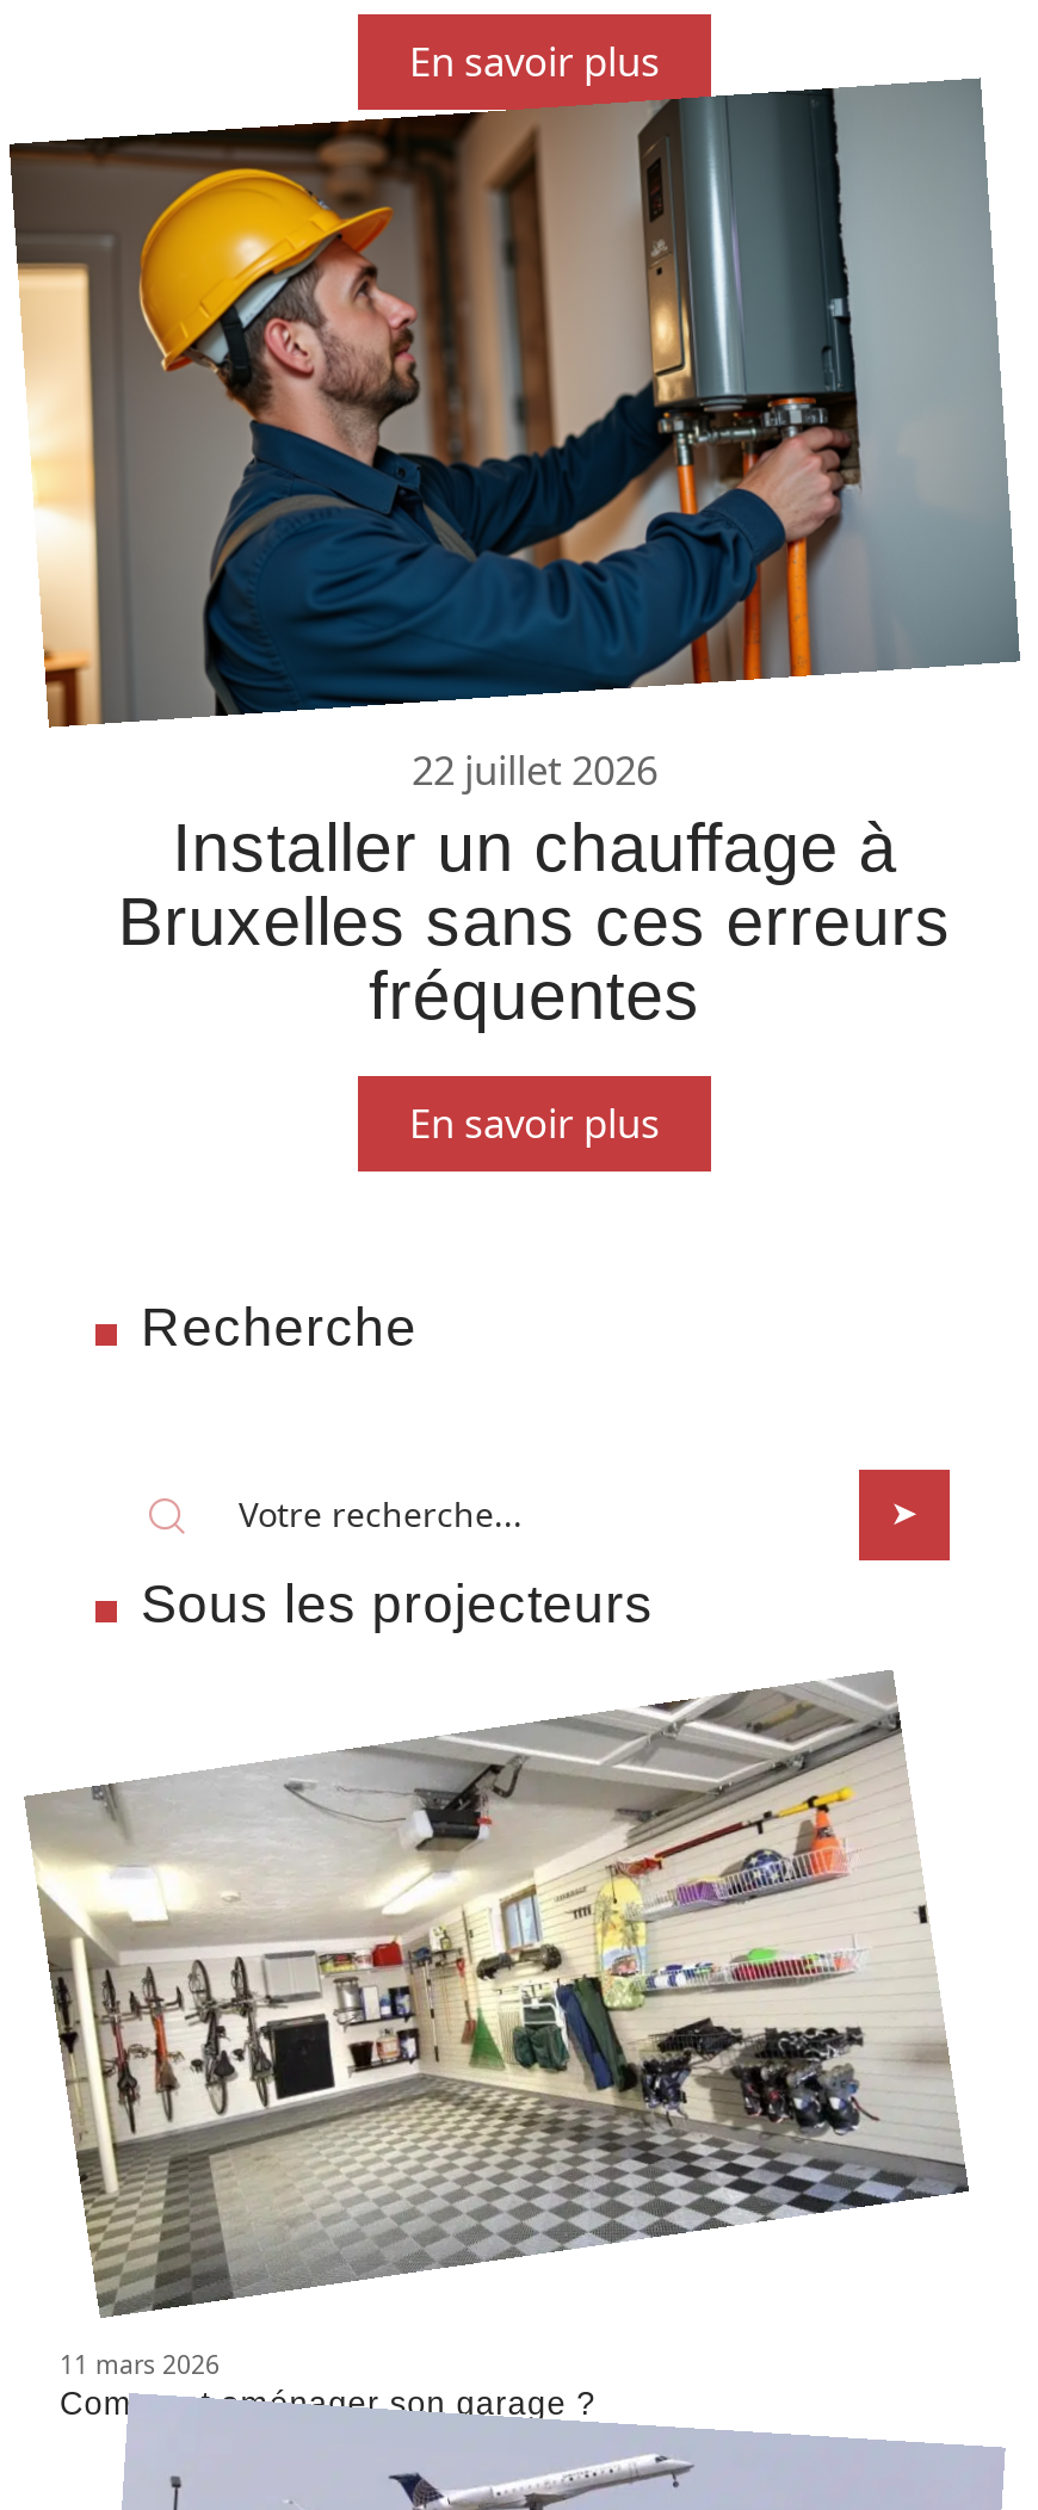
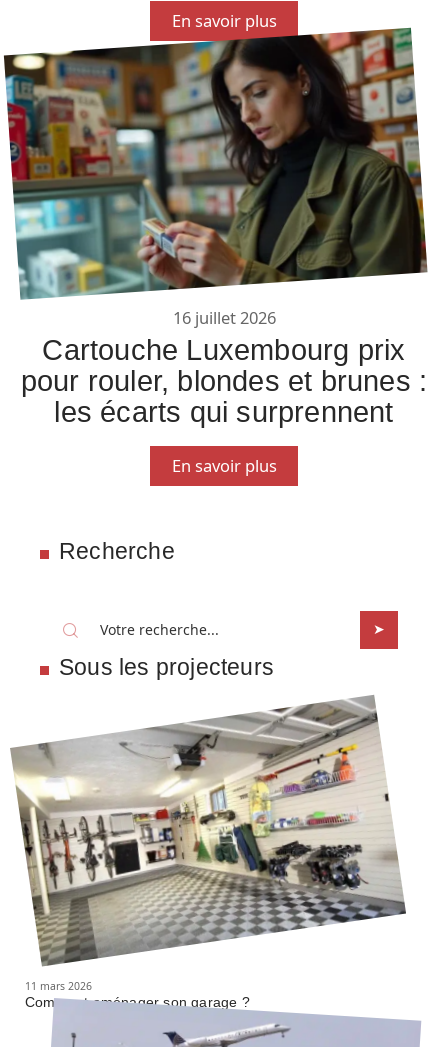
[12,79,1019,1034] [image] | 22 juillet 2026 | Installer un chauffage à | Bruxelles sans ces erreurs | fréquentes -> [5,28,427,428] [image] | 16 juillet 2026 | Cartouche Luxembourg prix | pour rouler, blondes et brunes : | les écarts qui surprennent

